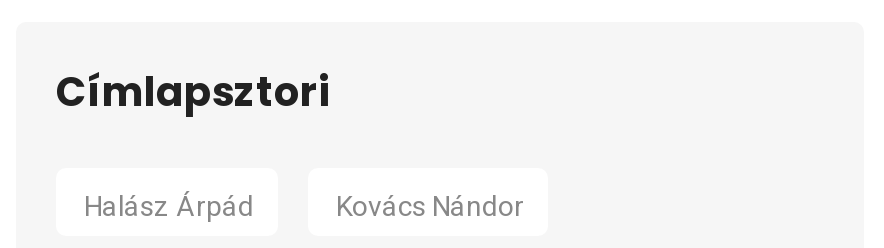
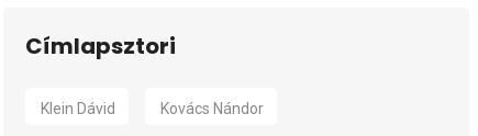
[84,190,254,222] Halász Árpád -> [41,100,115,117] Klein Dávid

